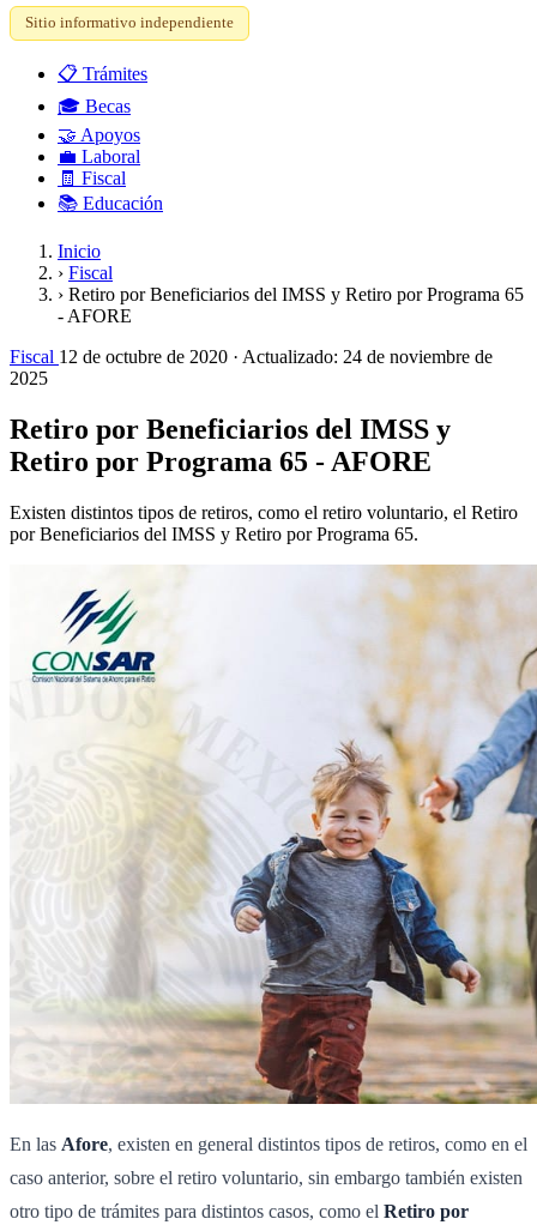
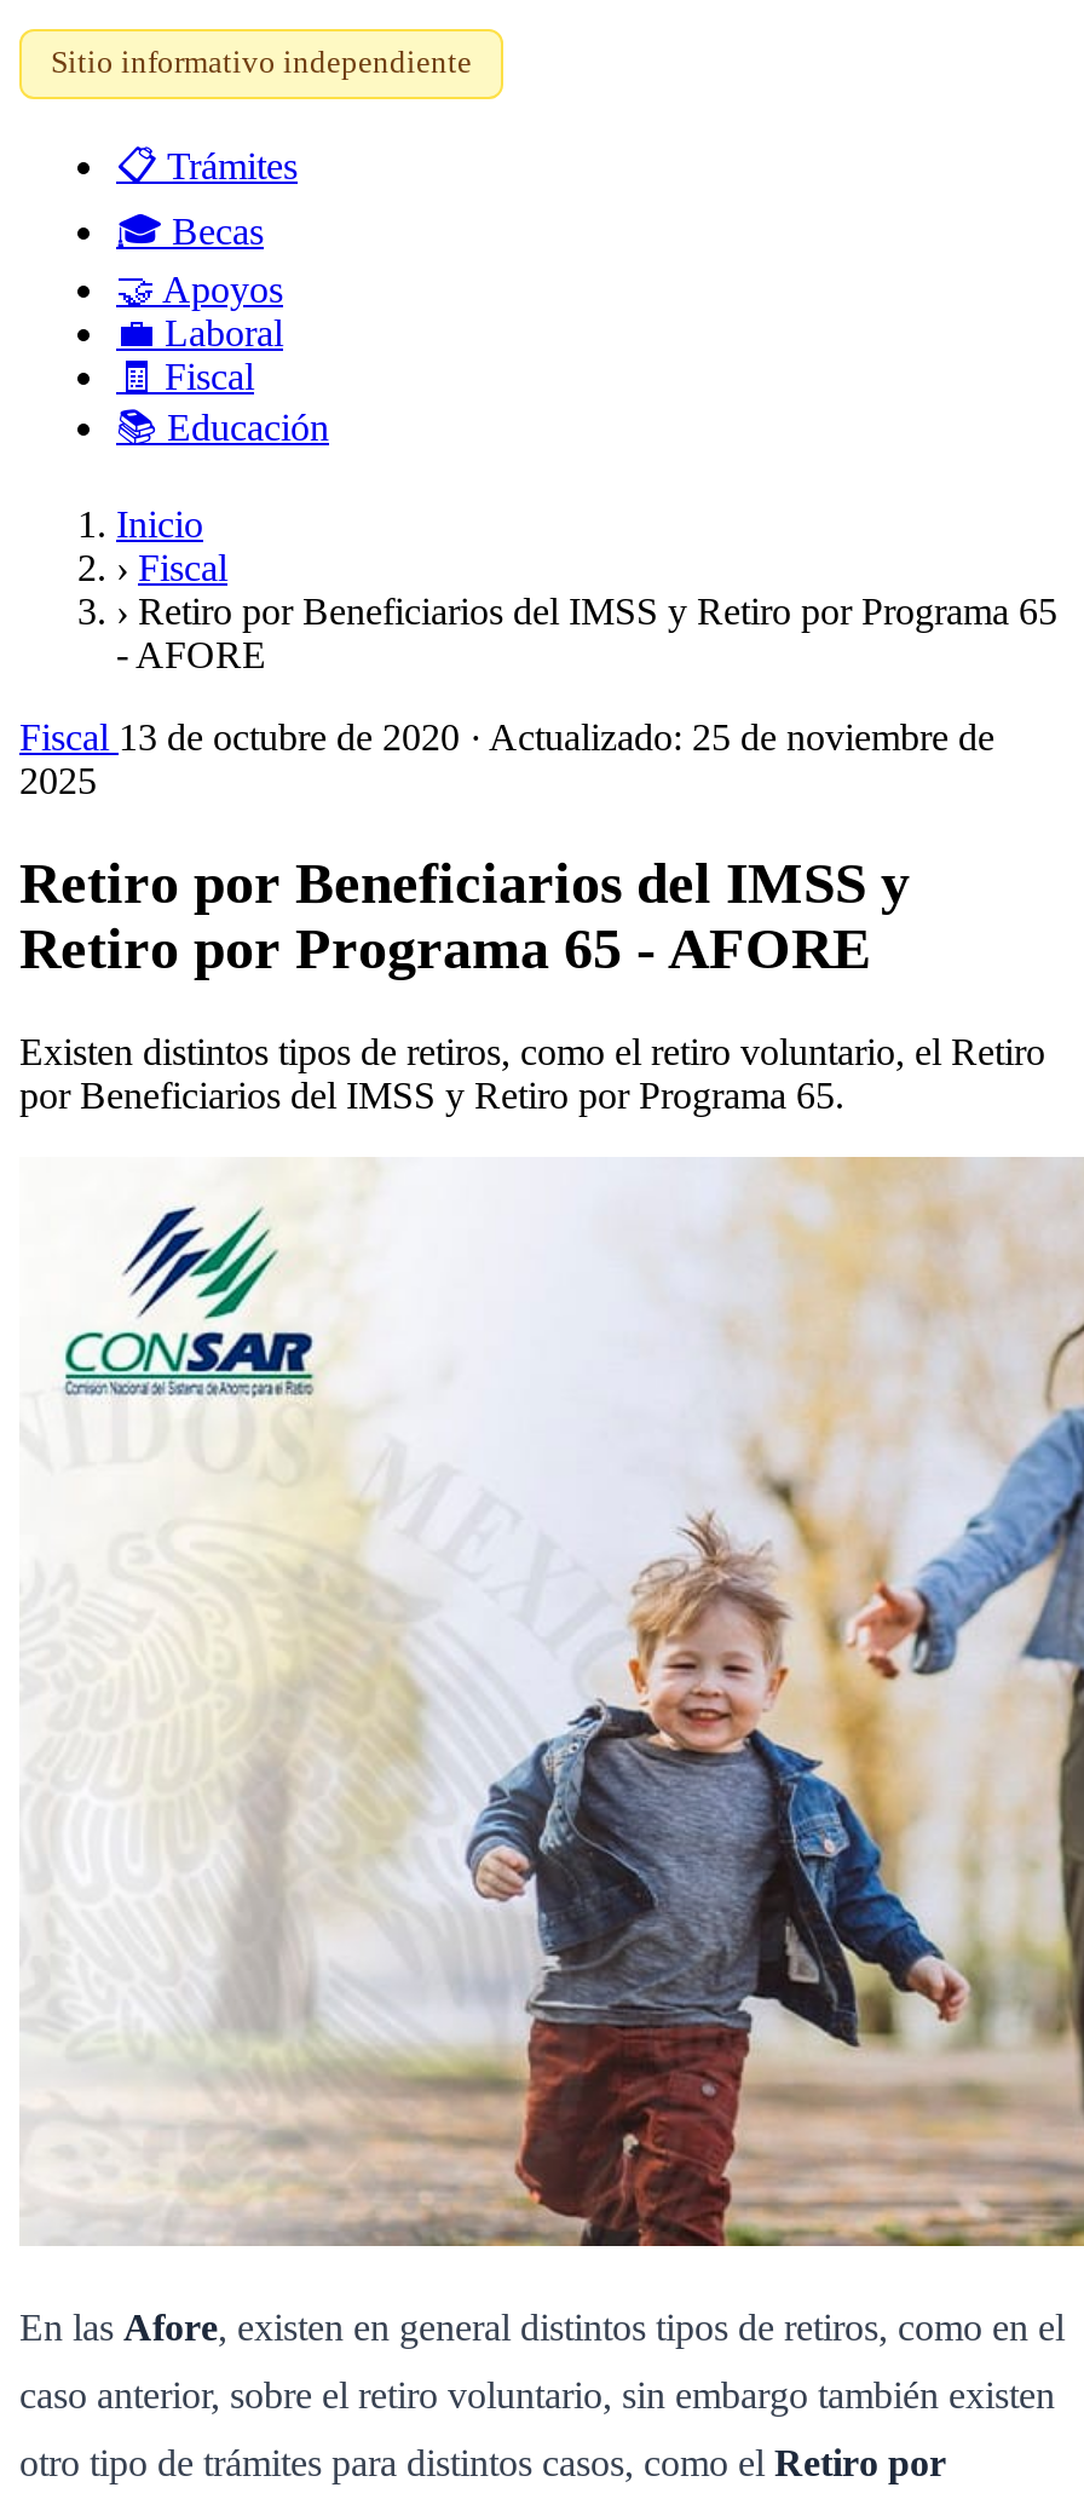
[10,346,493,367] Fiscal 12 de octubre de 2020 · Actualizado: 24 de noviembre de -> [19,716,994,758] Fiscal 13 de octubre de 2020 · Actualizado: 25 de noviembre de

